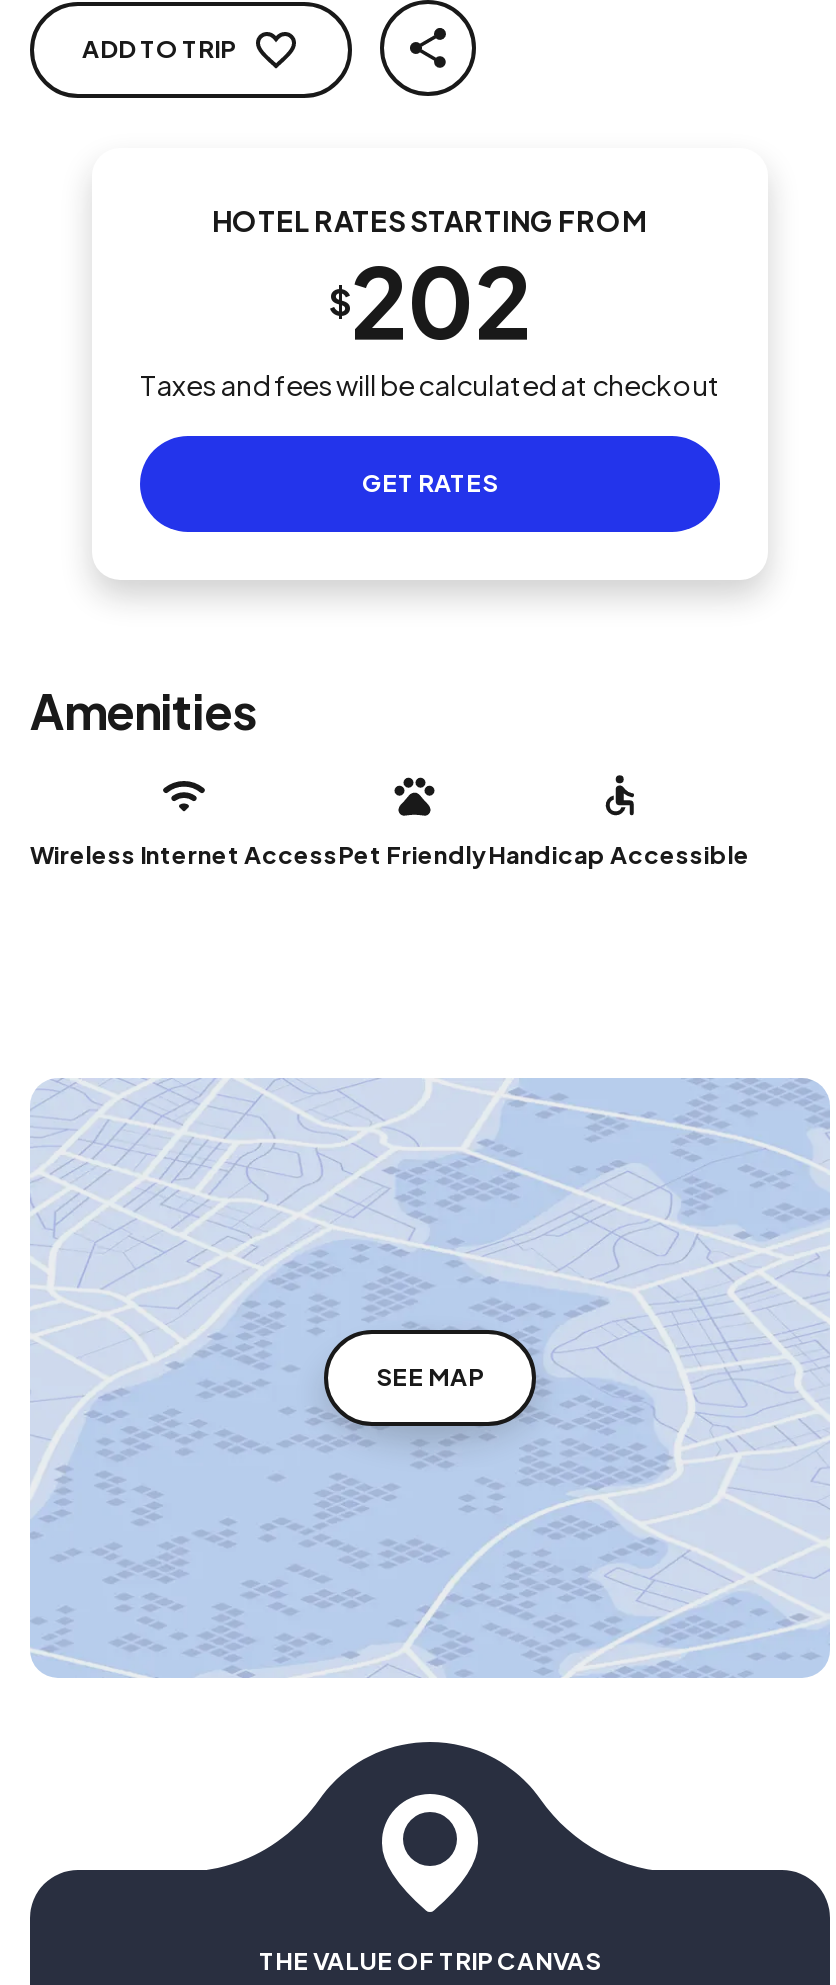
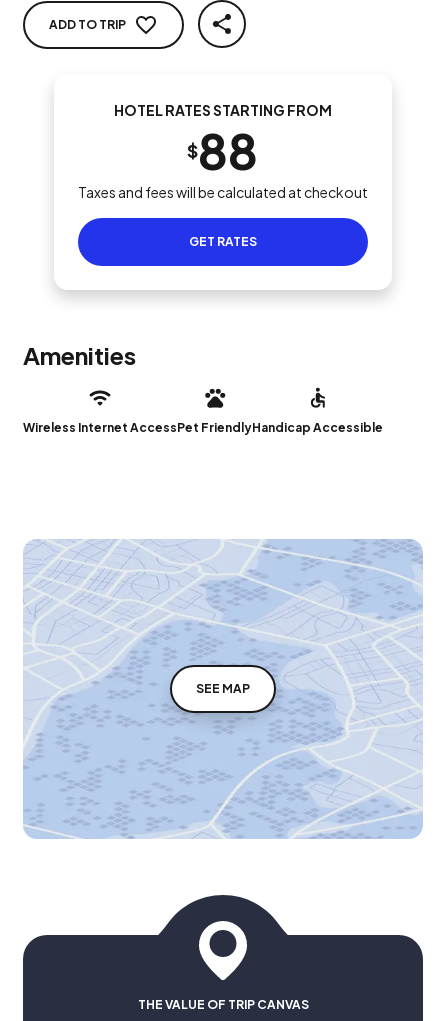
[329,240,531,362] $202 -> [187,120,258,181] $88

